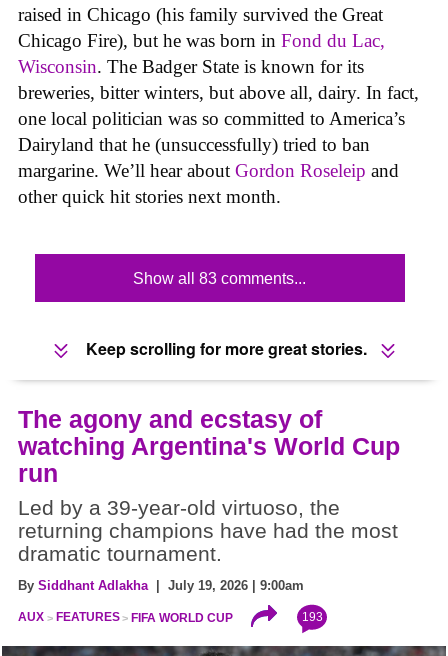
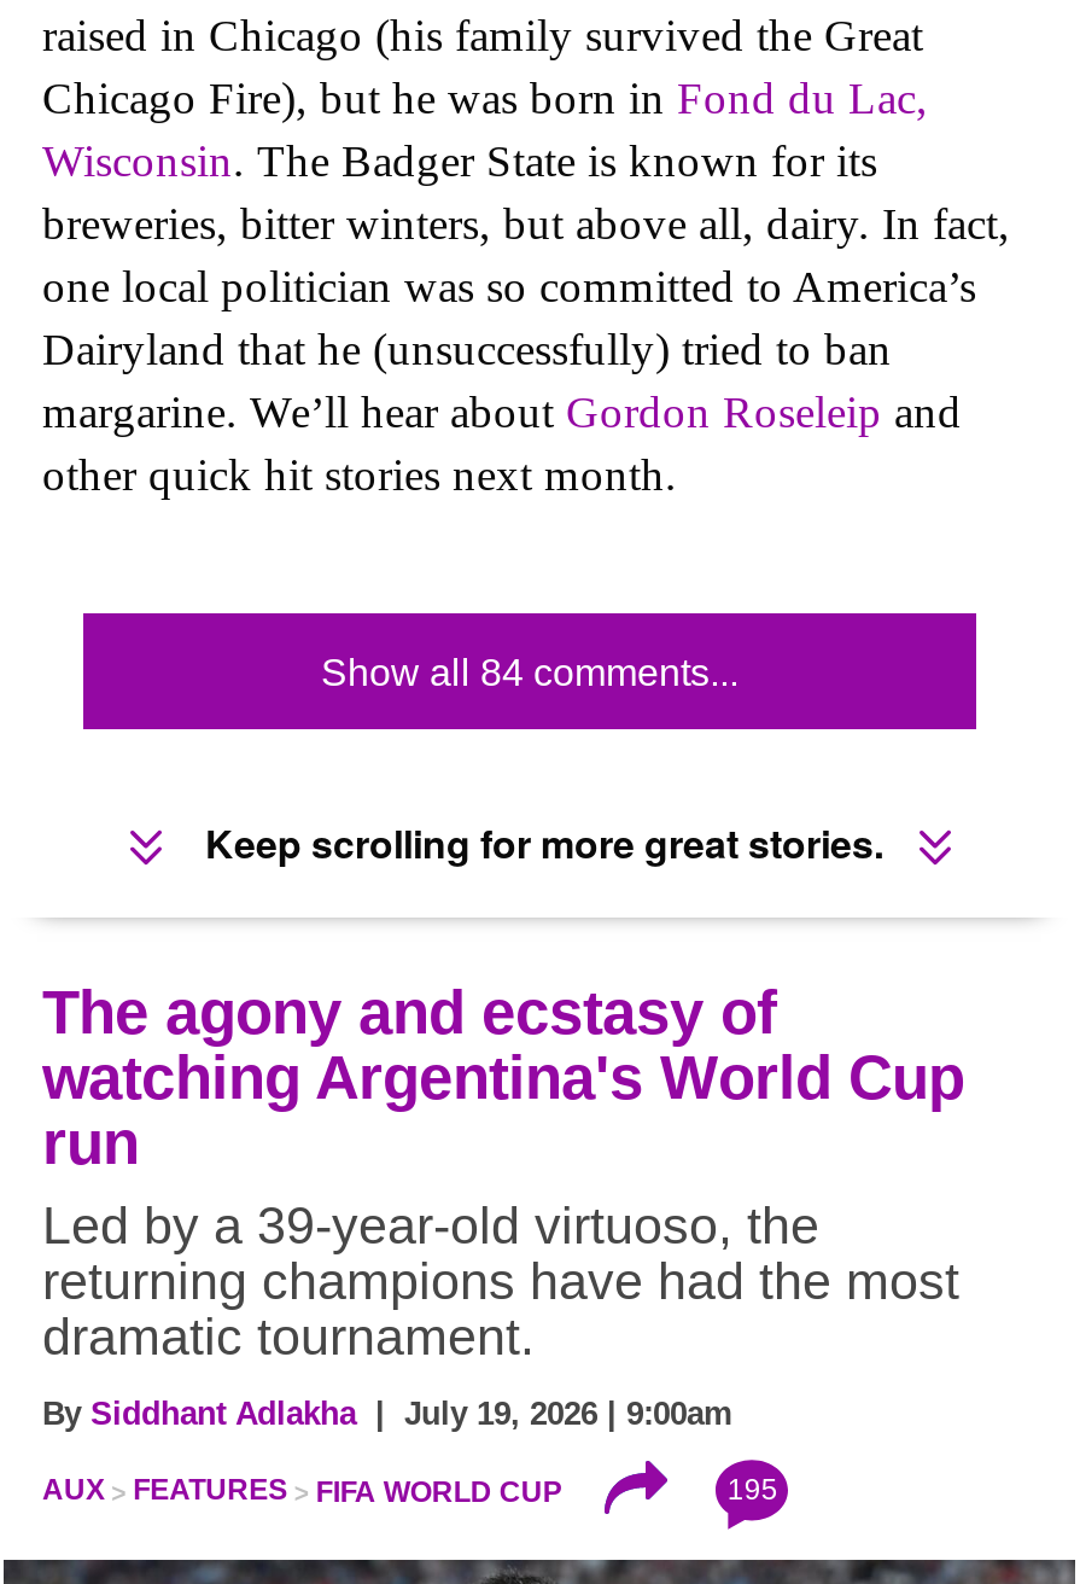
[133,270,306,287] Show all 83 comments... -> [321,653,739,694] Show all 84 comments...
[302,610,323,624] 193 -> [727,1472,778,1506] 195

